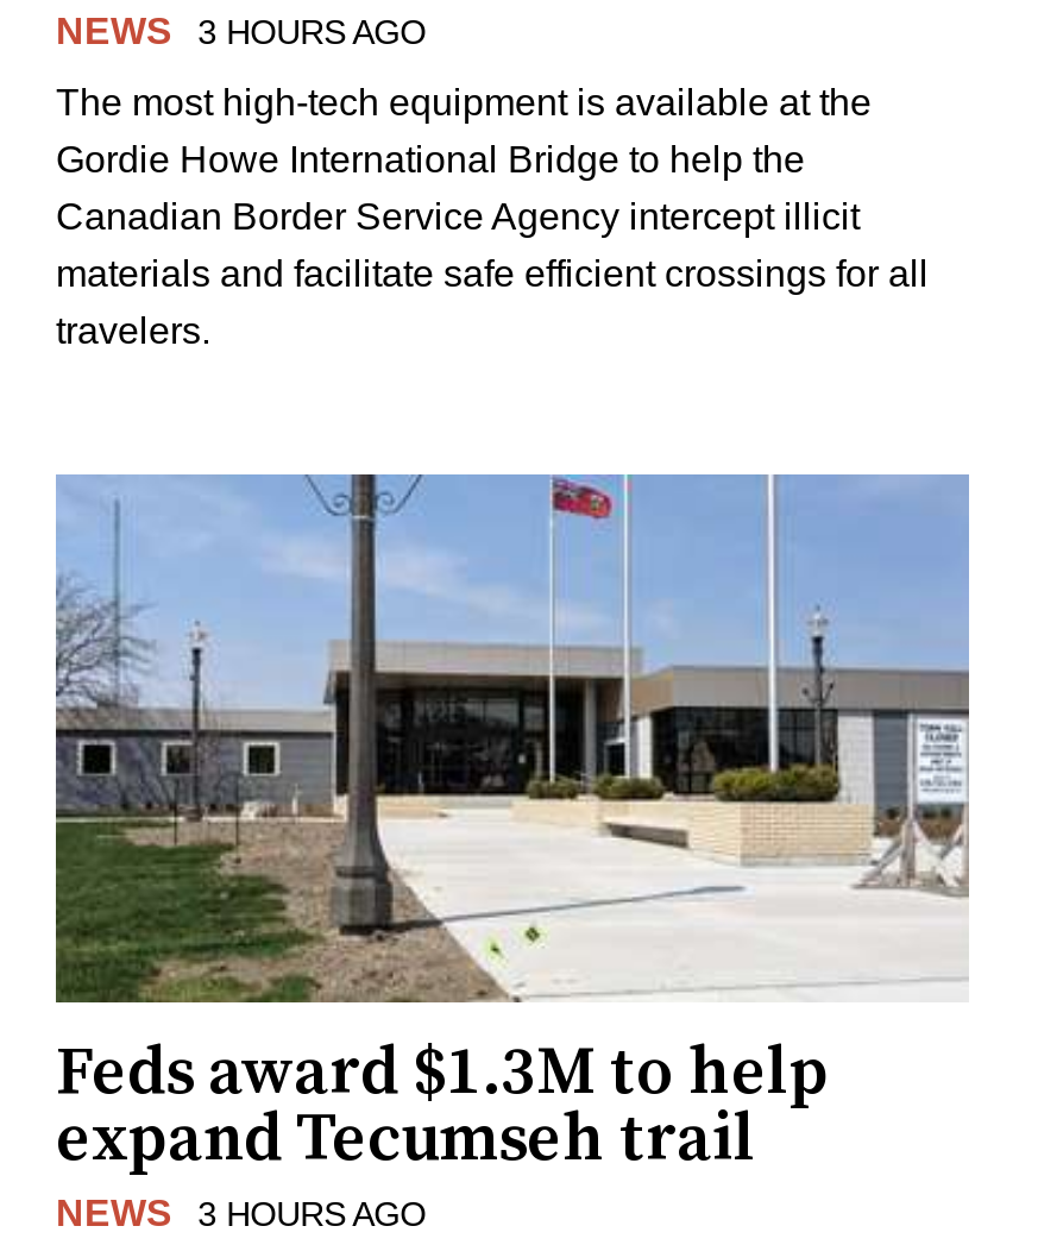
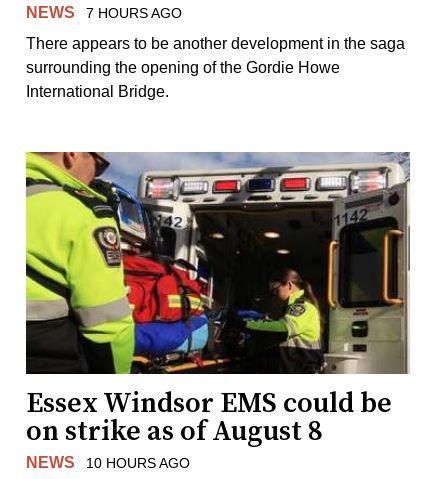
[56,10,426,50] NEWS 3 HOURS AGO -> [26,4,182,21] NEWS 7 HOURS AGO
[56,83,929,352] The most high-tech equipment is available at the | Gordie Howe International Bridge to help the | Canadian Border Service Agency intercept illicit | materials and facilitate safe efficient crossings for all | travelers. -> [26,35,405,100] There appears to be another development in the saga | surrounding the opening of the Gordie Howe | International Bridge.
[54,473,969,1181] [image] | Feds award $1.3M to help | expand Tecumseh trail -> [25,152,411,448] [image] | Essex Windsor EMS could be | on strike as of August 8
[56,1193,426,1233] NEWS 3 HOURS AGO -> [26,453,190,470] NEWS 10 HOURS AGO

